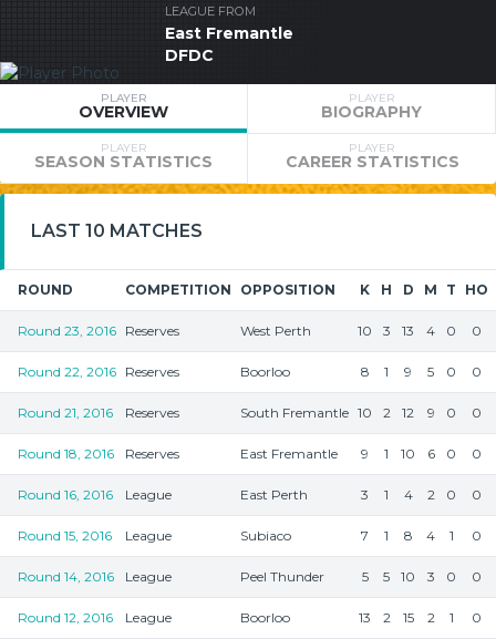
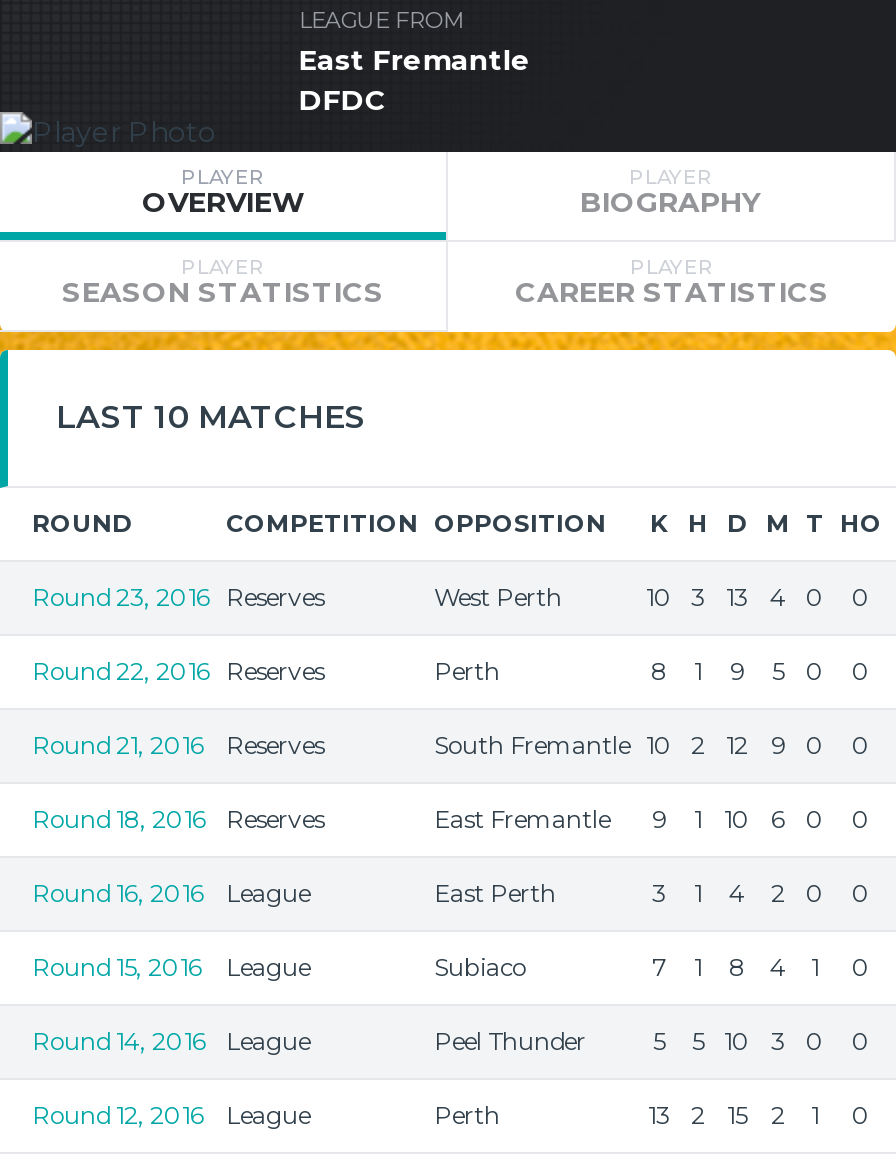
[240,363,290,380] Boorloo -> [434,656,500,686] Perth
[240,609,290,626] Boorloo -> [434,1100,500,1130] Perth

